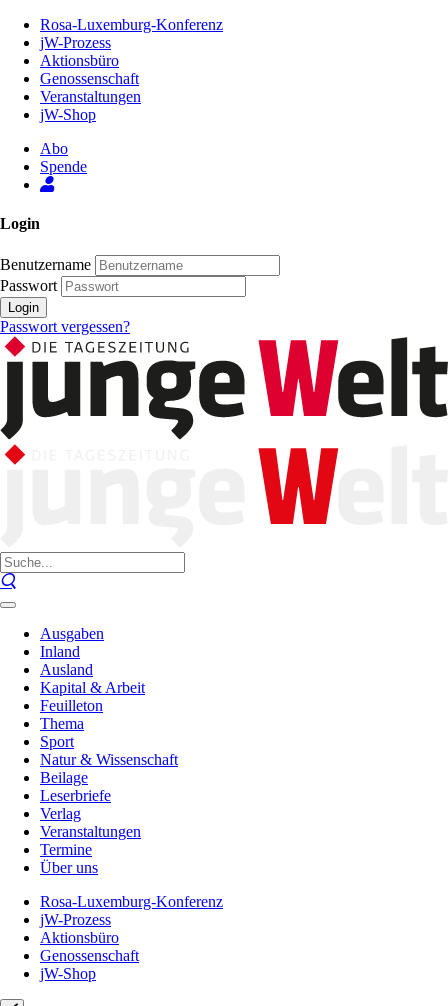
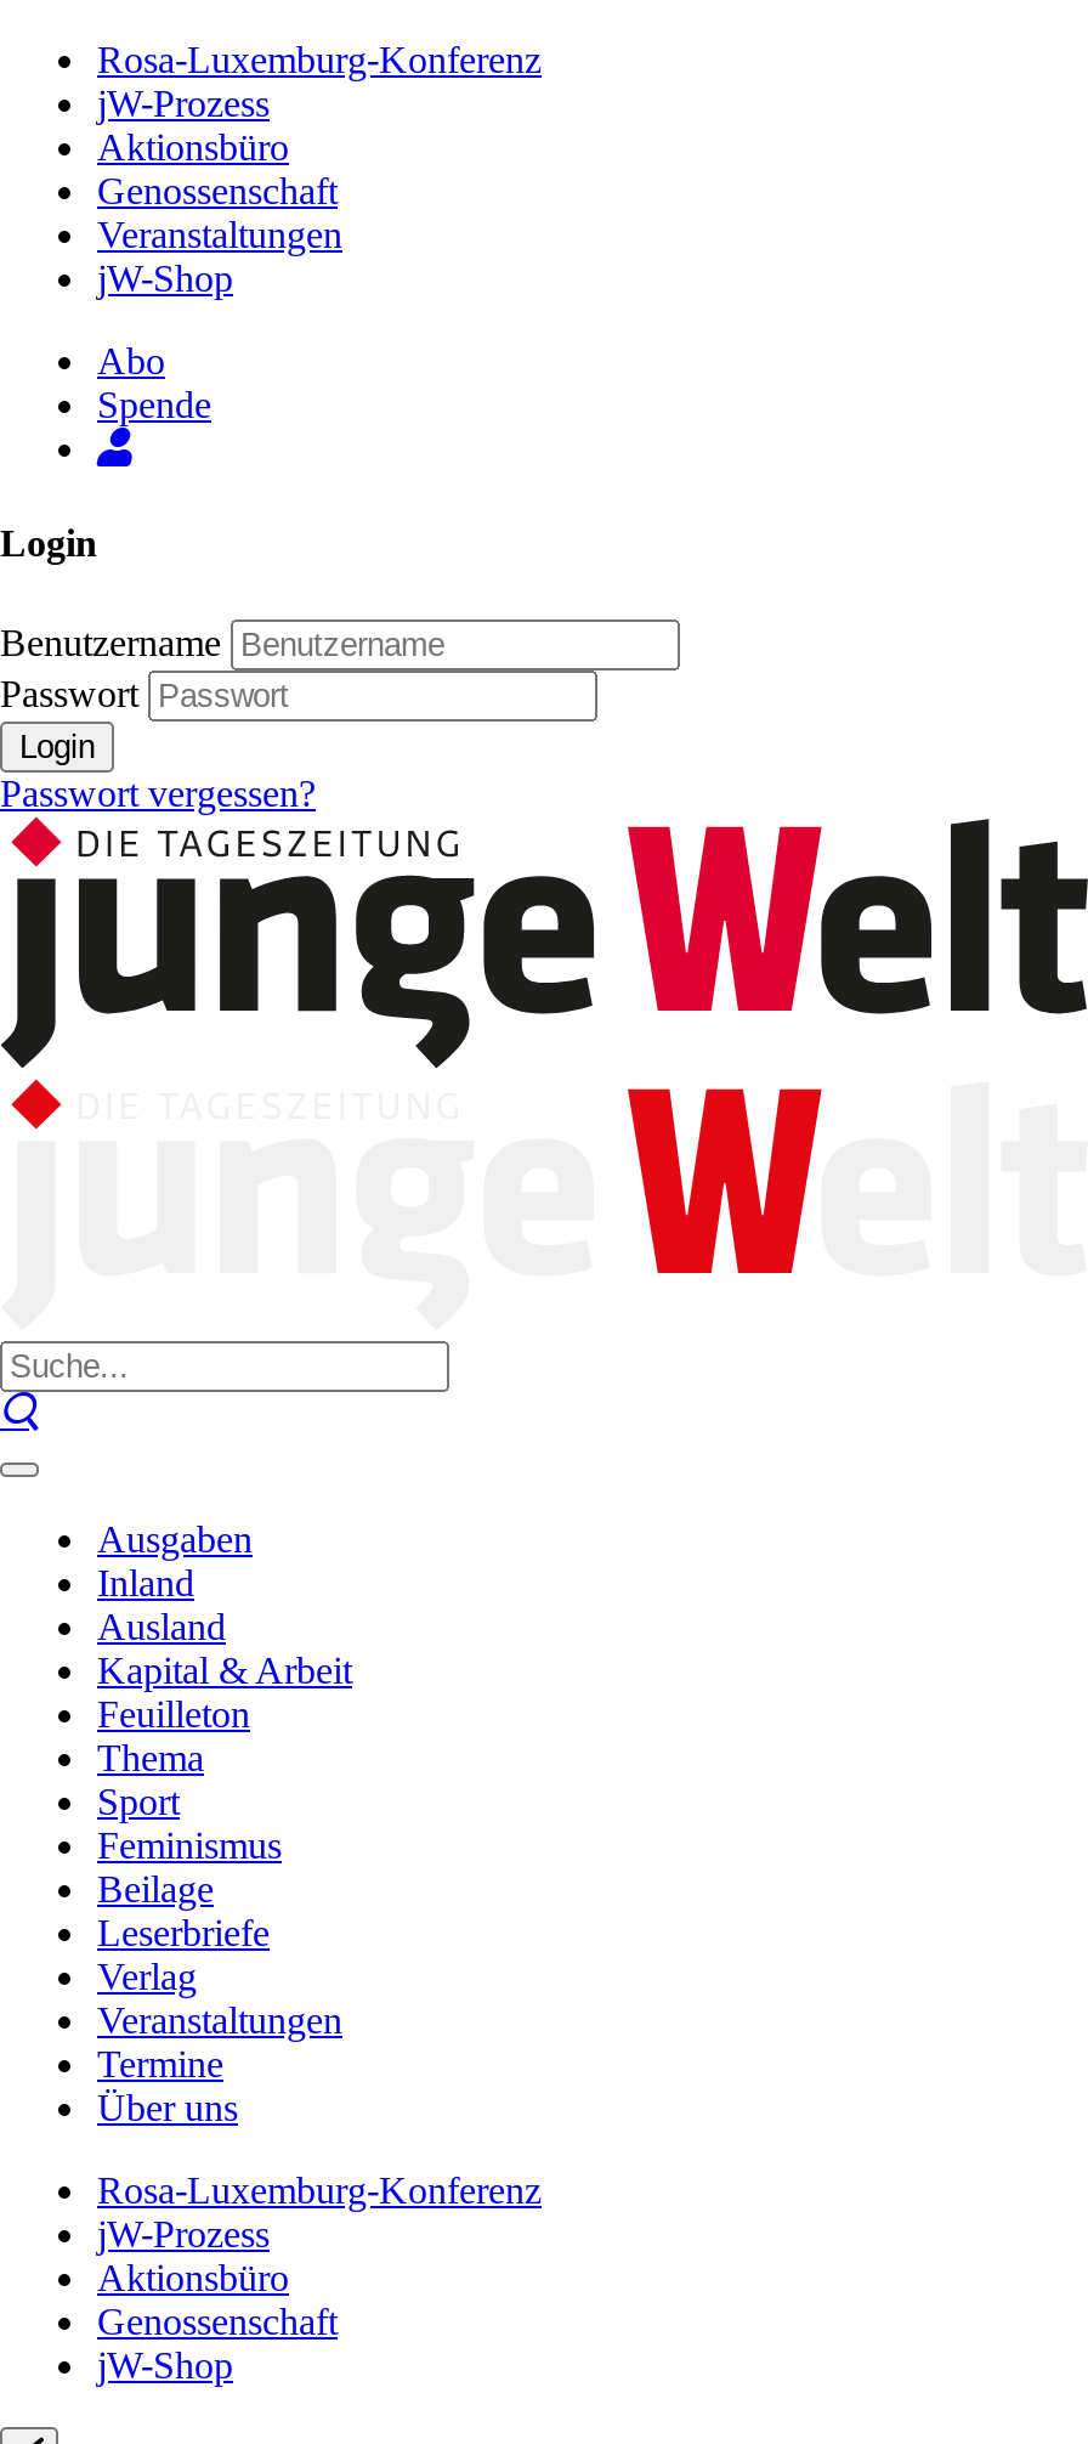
[40,751,178,768] Natur & Wissenschaft -> [97,1824,282,1866] Feminismus

